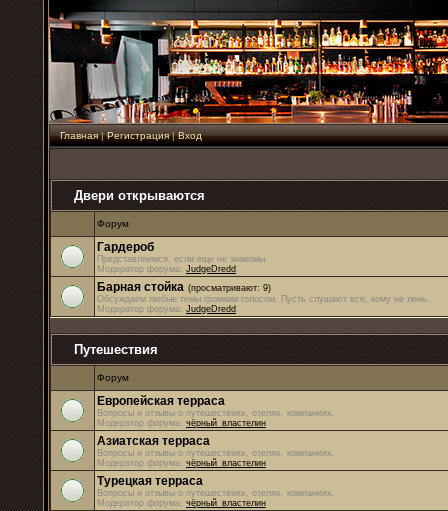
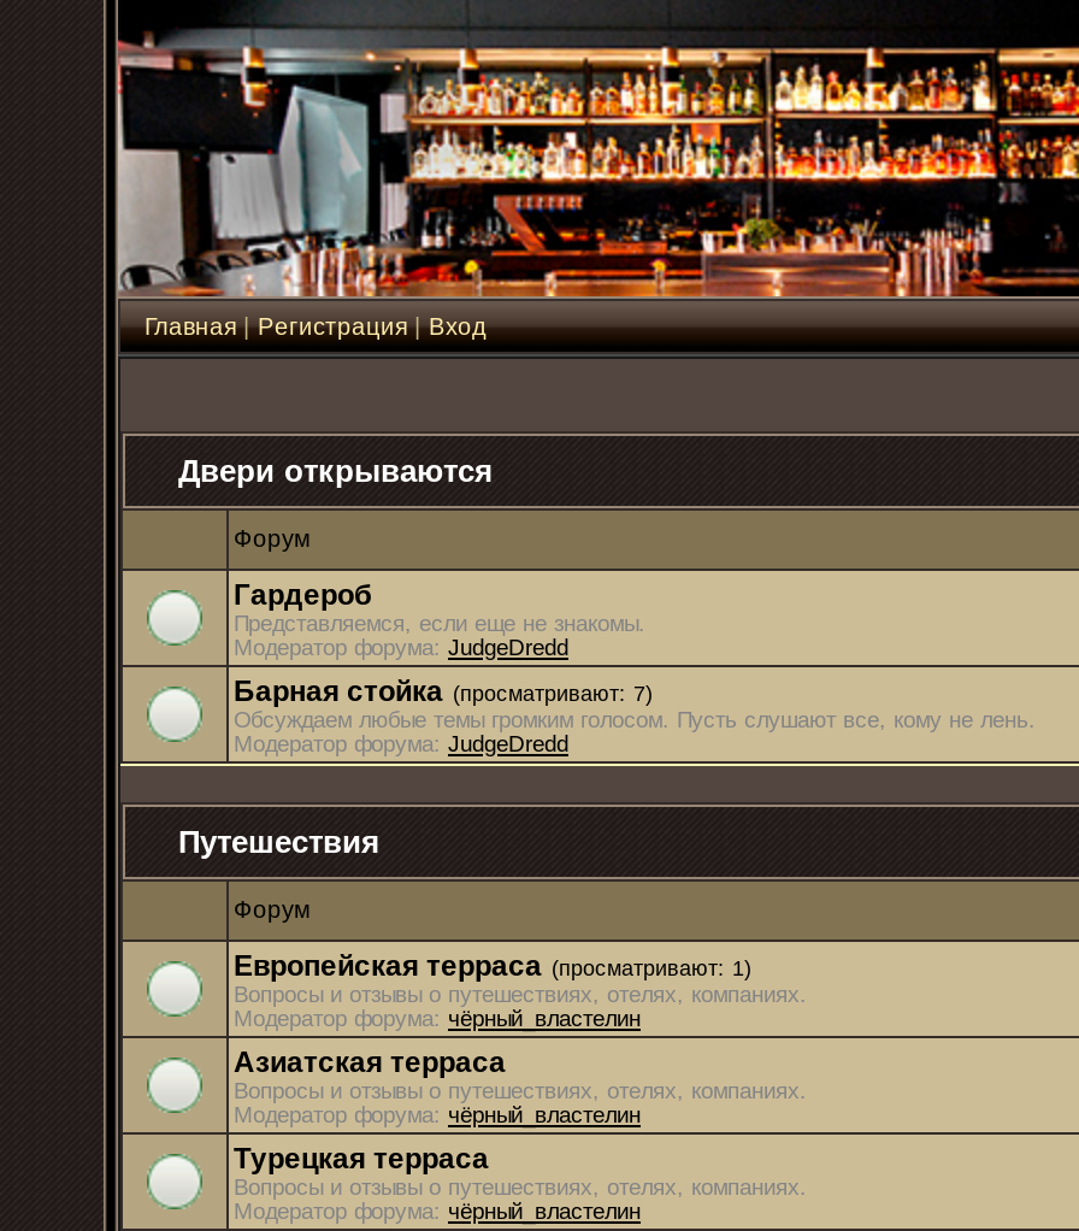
[97,280,271,294] Барная стойка (просматривают: 9) -> [234,675,653,708] Барная стойка (просматривают: 7)
[97,394,225,408] Европейская терраса -> [234,949,751,983] Европейская терраса (просматривают: 1)

